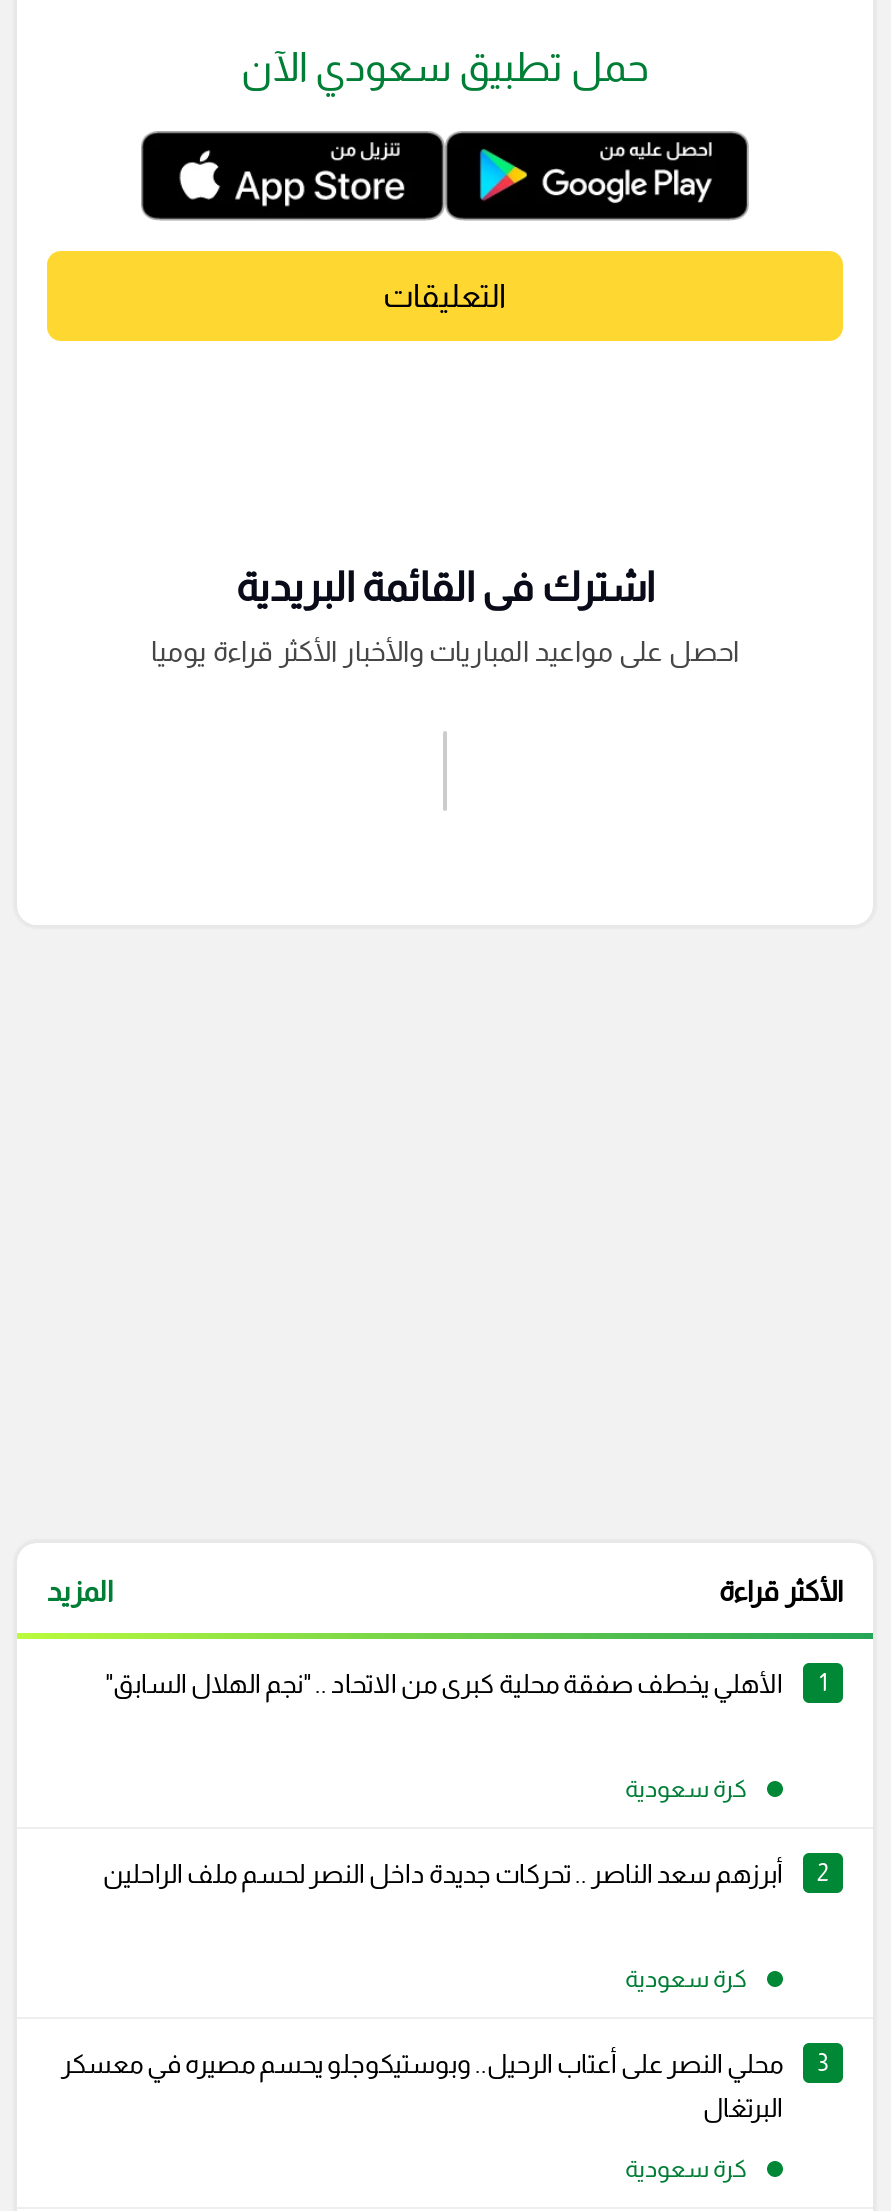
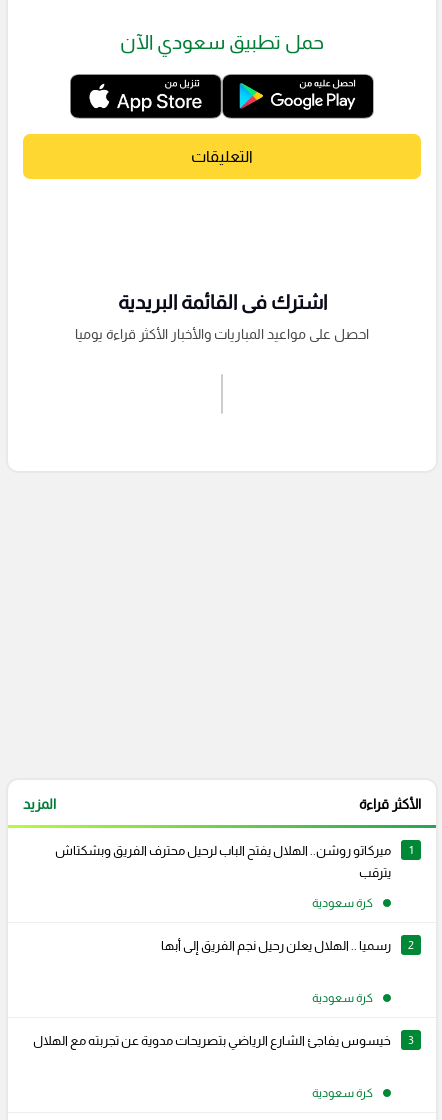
[105,1669,783,1699] الأهلي يخطف صفقة محلية كبرى من الاتحاد .. "نجم الهلال السابق" -> [55,843,391,880] ميركاتو روشن.. الهلال يفتح الباب لرحيل محترف الفريق وبشكتاش | يترقب
[103,1859,783,1889] أبرزهم سعد الناصر .. تحركات جديدة داخل النصر لحسم ملف الراحلين -> [161,938,391,953] رسميا .. الهلال يعلن رحيل نجم الفريق إلى أبها
[61,2049,783,2123] محلي النصر على أعتاب الرحيل.. وبوستيكوجلو يحسم مصيره في معسكر | البرتغال -> [33,1033,391,1048] خيسوس يفاجئ الشارع الرياضي بتصريحات مدوية عن تجربته مع الهلال

